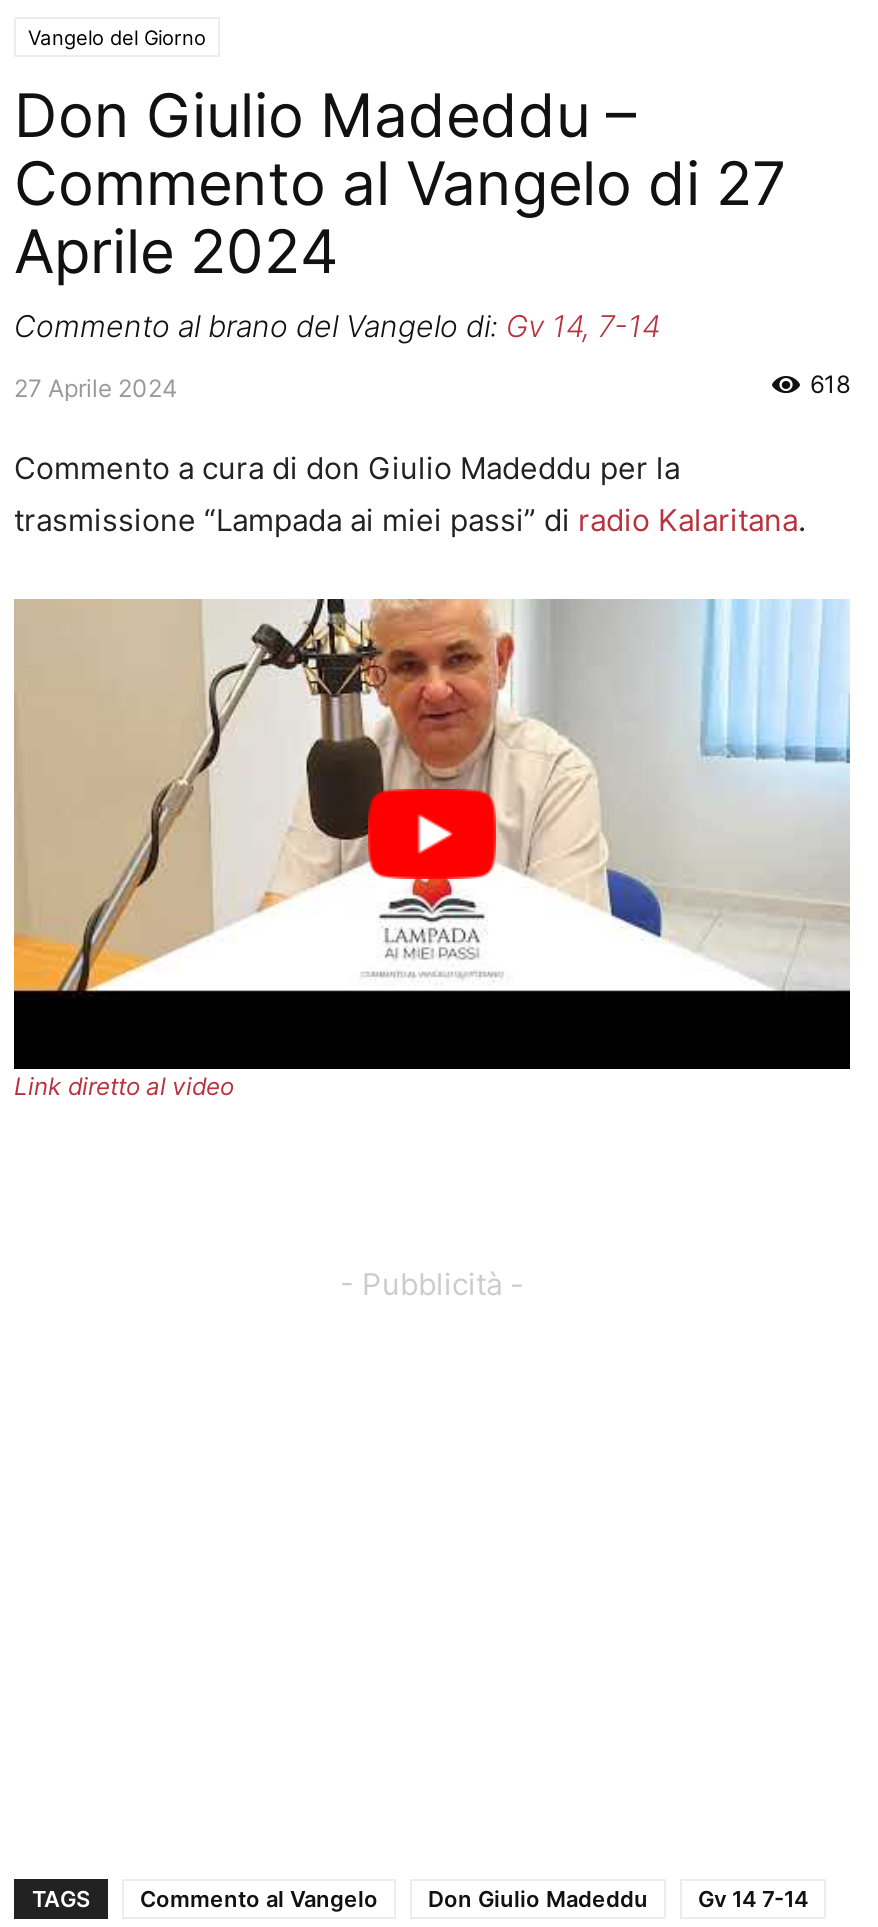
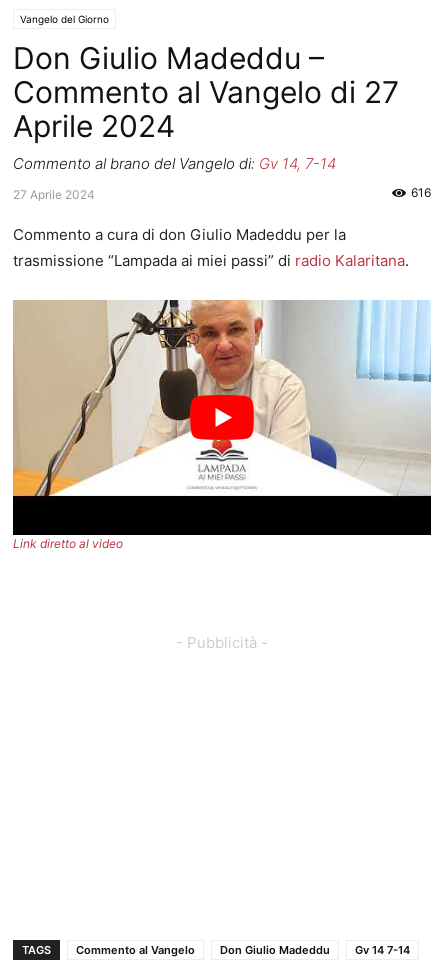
[810,369,850,399] 618 -> [411,185,431,200] 616

